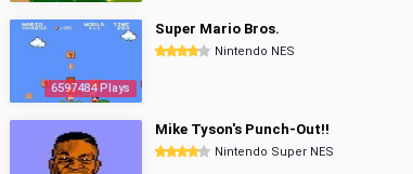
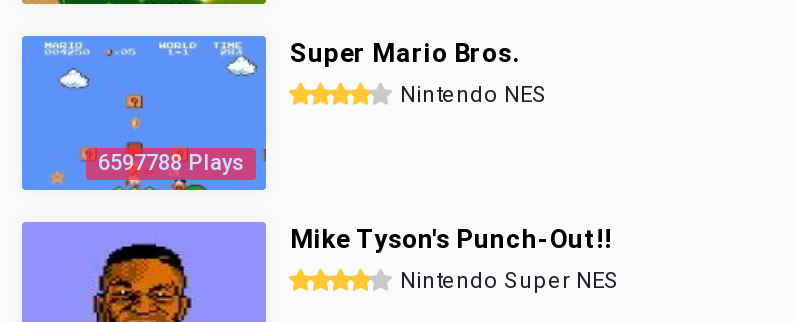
[51,81,130,95] 6597484 Plays -> [98,150,244,176] 6597788 Plays

